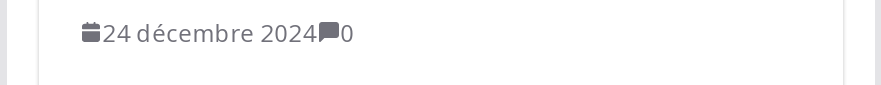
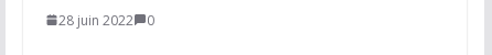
[102,15,354,49] 24 décembre 2024 0 -> [58,11,154,29] 28 juin 2022 0

